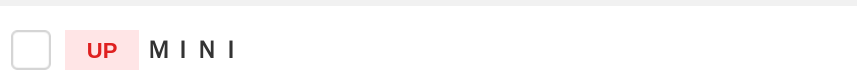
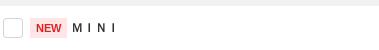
[87,38,117,62] UP -> [36,22,61,34] NEW

